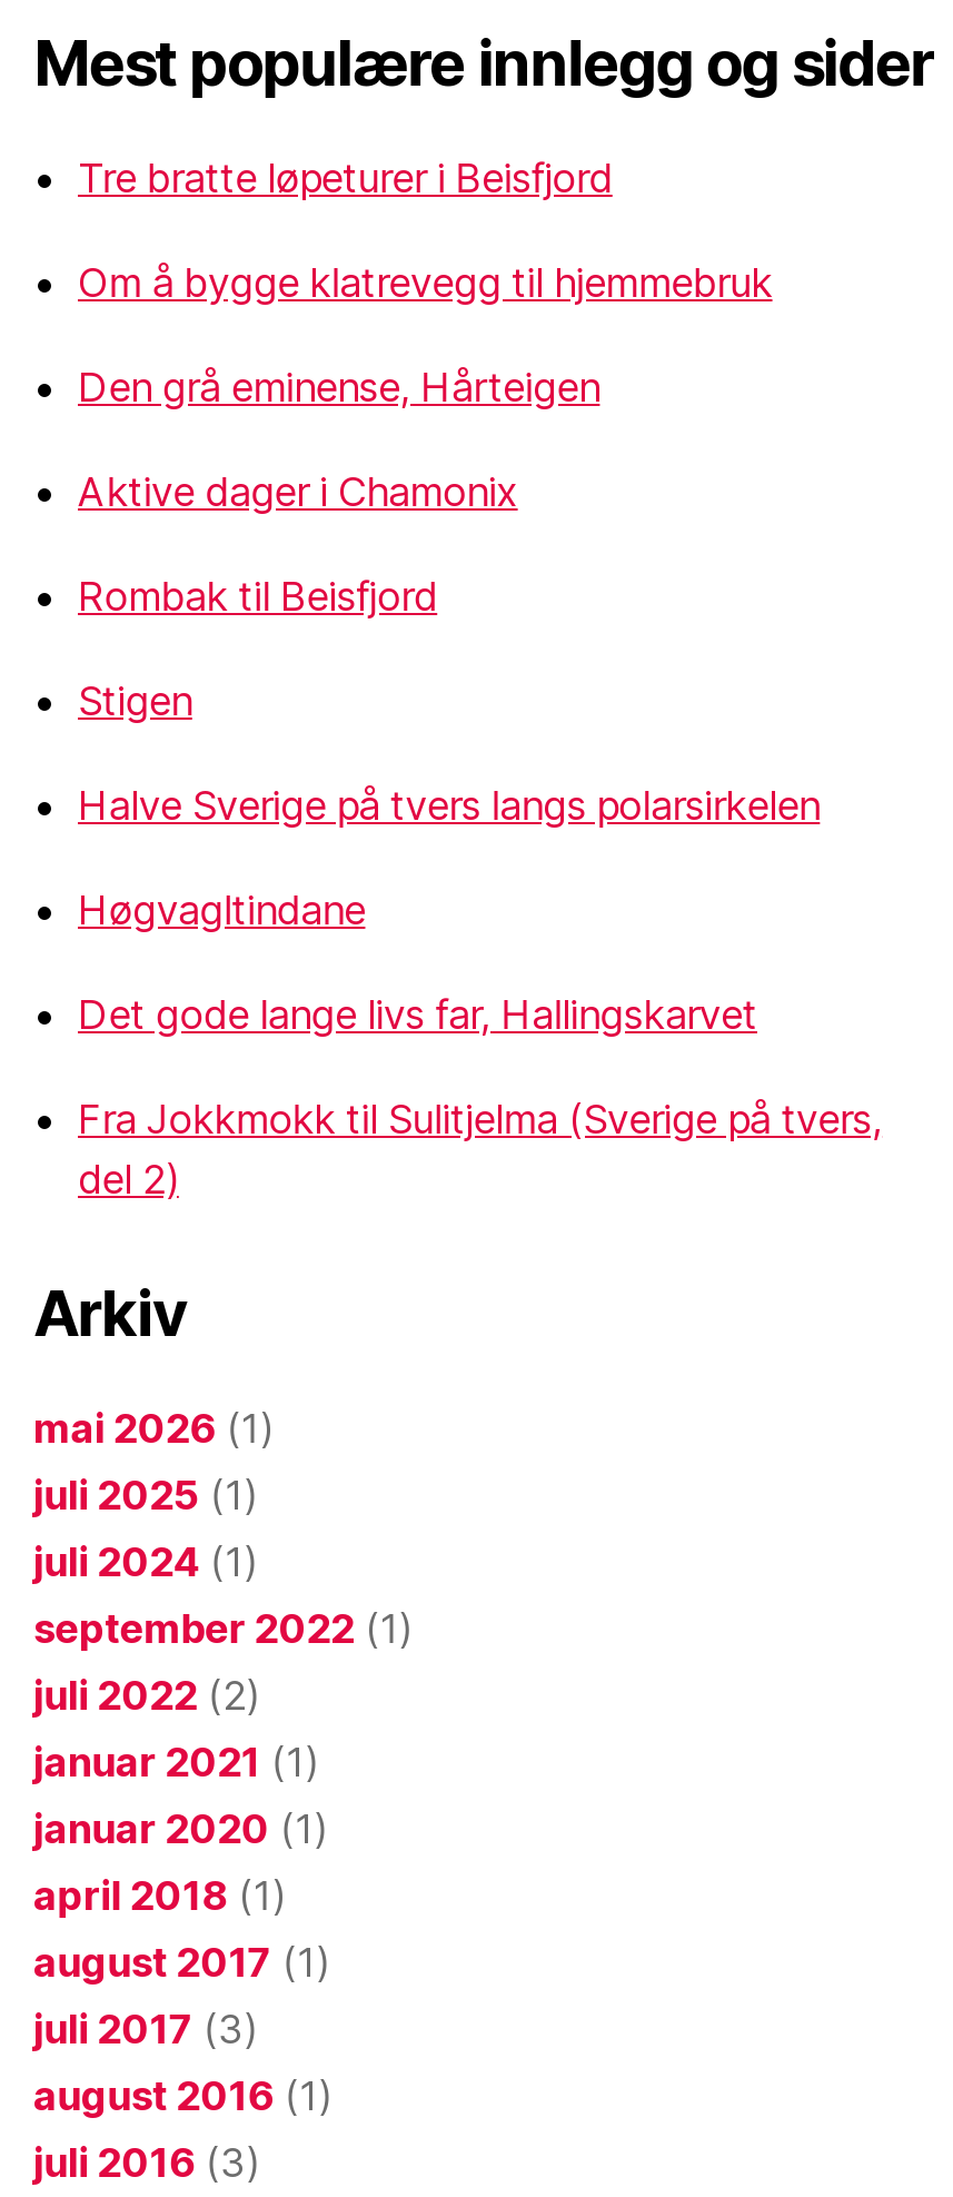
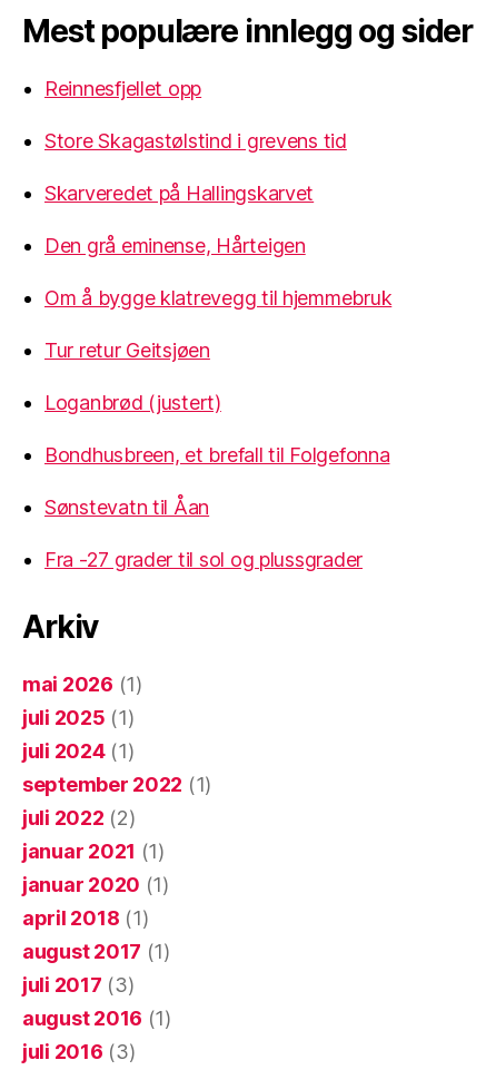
[78,156,612,202] Tre bratte løpeturer i Beisfjord -> [44,76,347,204] Reinnesfjellet opp | Store Skagastølstind i grevens tid | Skarveredet på Hallingskarvet
moved [78,260,772,307] -> [44,286,392,309]: Om å bygge klatrevegg til hjemmebruk
moved [78,365,600,412] -> [44,233,305,257]: Den grå eminense, Hårteigen
[78,469,882,1204] Aktive dager i Chamonix | Rombak til Beisfjord | Stigen | Halve Sverige på tvers langs polarsirkelen | Høgvagltindane | Det gode lange livs far, Hallingskarvet | Fra Jokkmokk til Sulitjelma (Sverige på tvers, | del 2) -> [44,338,390,571] Tur retur Geitsjøen | Loganbrød (justert) | Bondhusbreen, et brefall til Folgefonna | Sønstevatn til Åan | Fra -27 grader til sol og plussgrader

